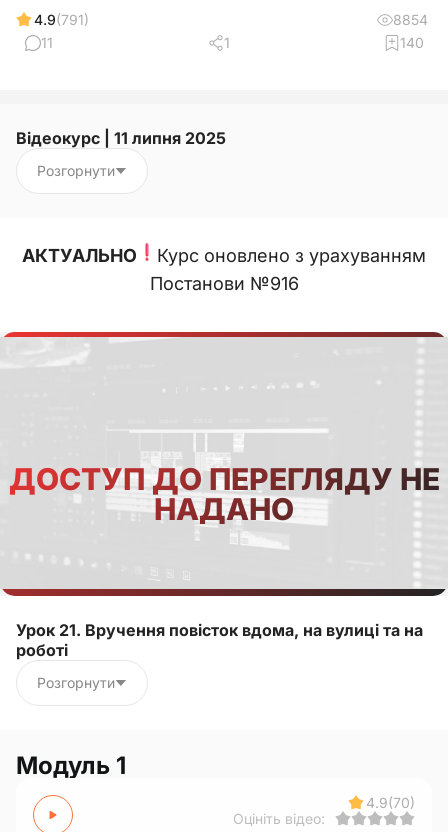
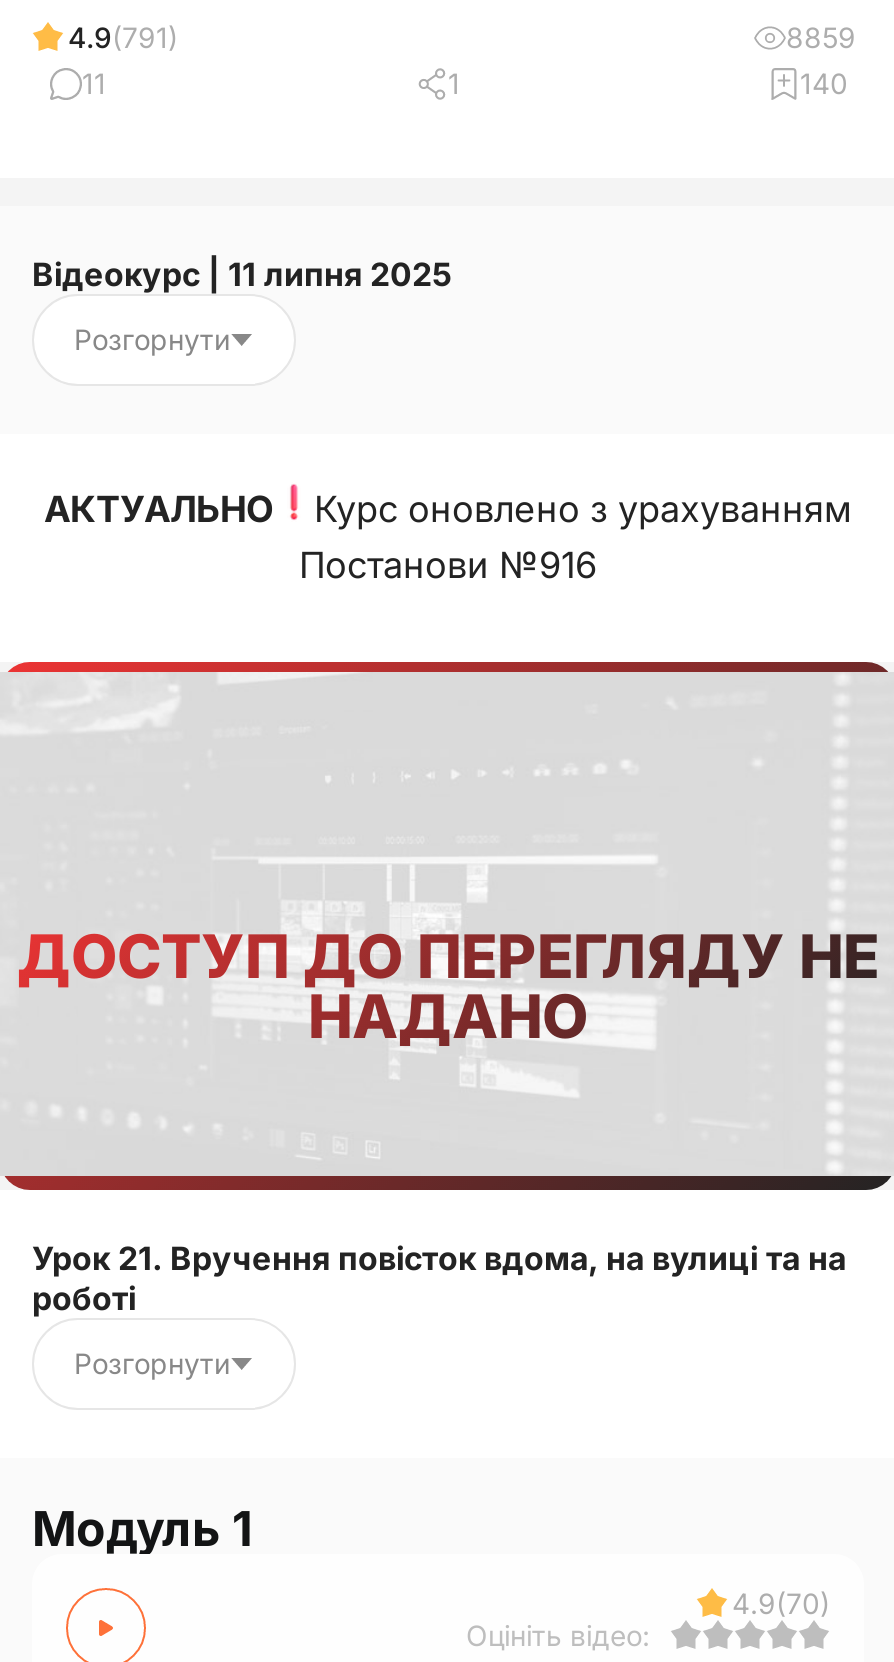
[393,10,428,27] 8854 -> [786,19,856,53] 8859

